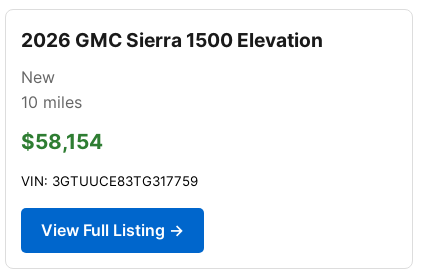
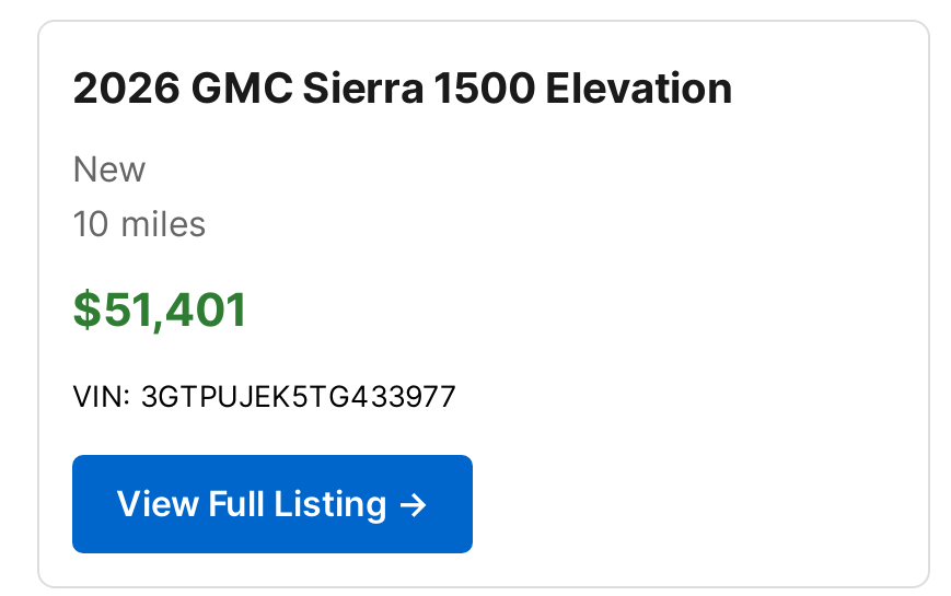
[21,129,103,154] $58,154 -> [72,282,247,337] $51,401
[21,173,198,189] VIN: 3GTUUCE83TG317759 -> [72,378,457,413] VIN: 3GTPUJEK5TG433977

